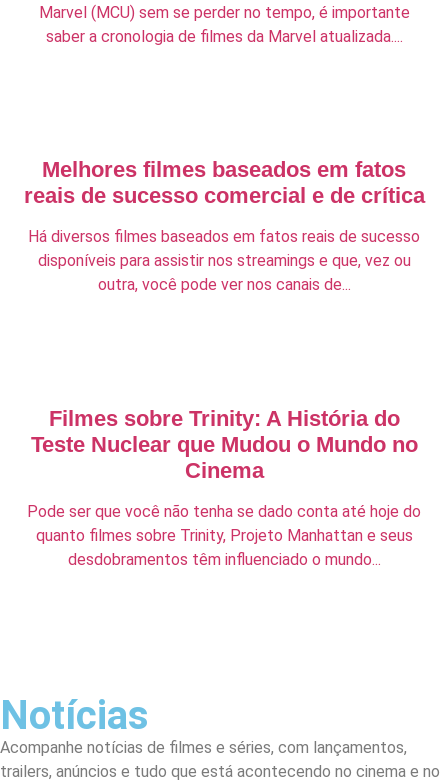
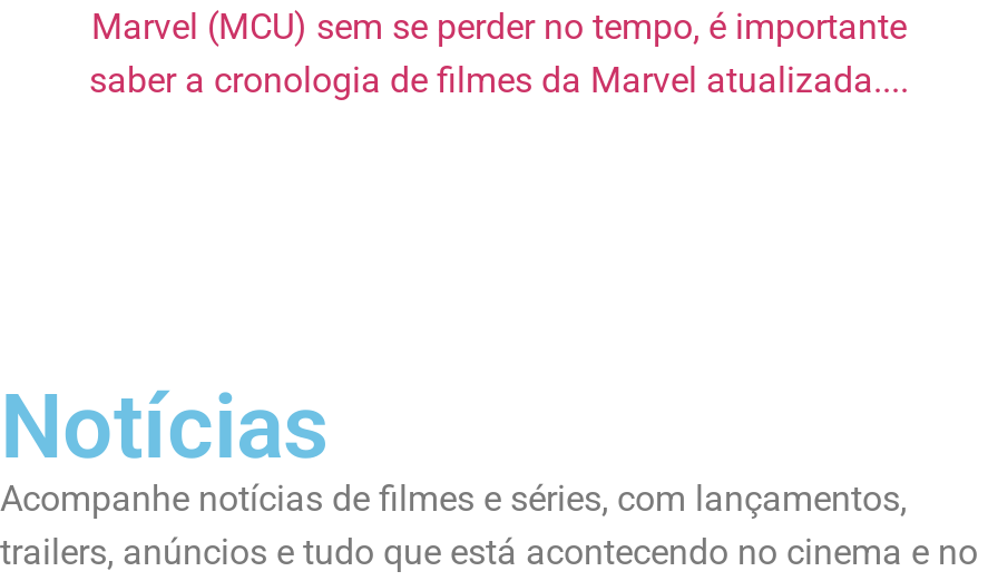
[23,157,424,294] Melhores filmes baseados em fatos | reais de sucesso comercial e de crítica | Há diversos filmes baseados em fatos reais de sucesso | disponíveis para assistir nos streamings e que, vez ou | outra, você pode ver nos canais de... -> none
[27,406,421,569] Filmes sobre Trinity: A História do | Teste Nuclear que Mudou o Mundo no | Cinema | Pode ser que você não tenha se dado conta até hoje do | quanto filmes sobre Trinity, Projeto Manhattan e seus | desdobramentos têm influenciado o mundo... -> none

